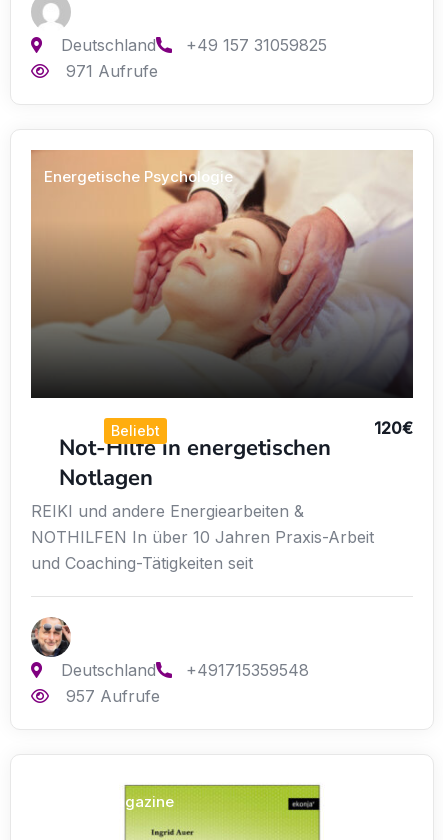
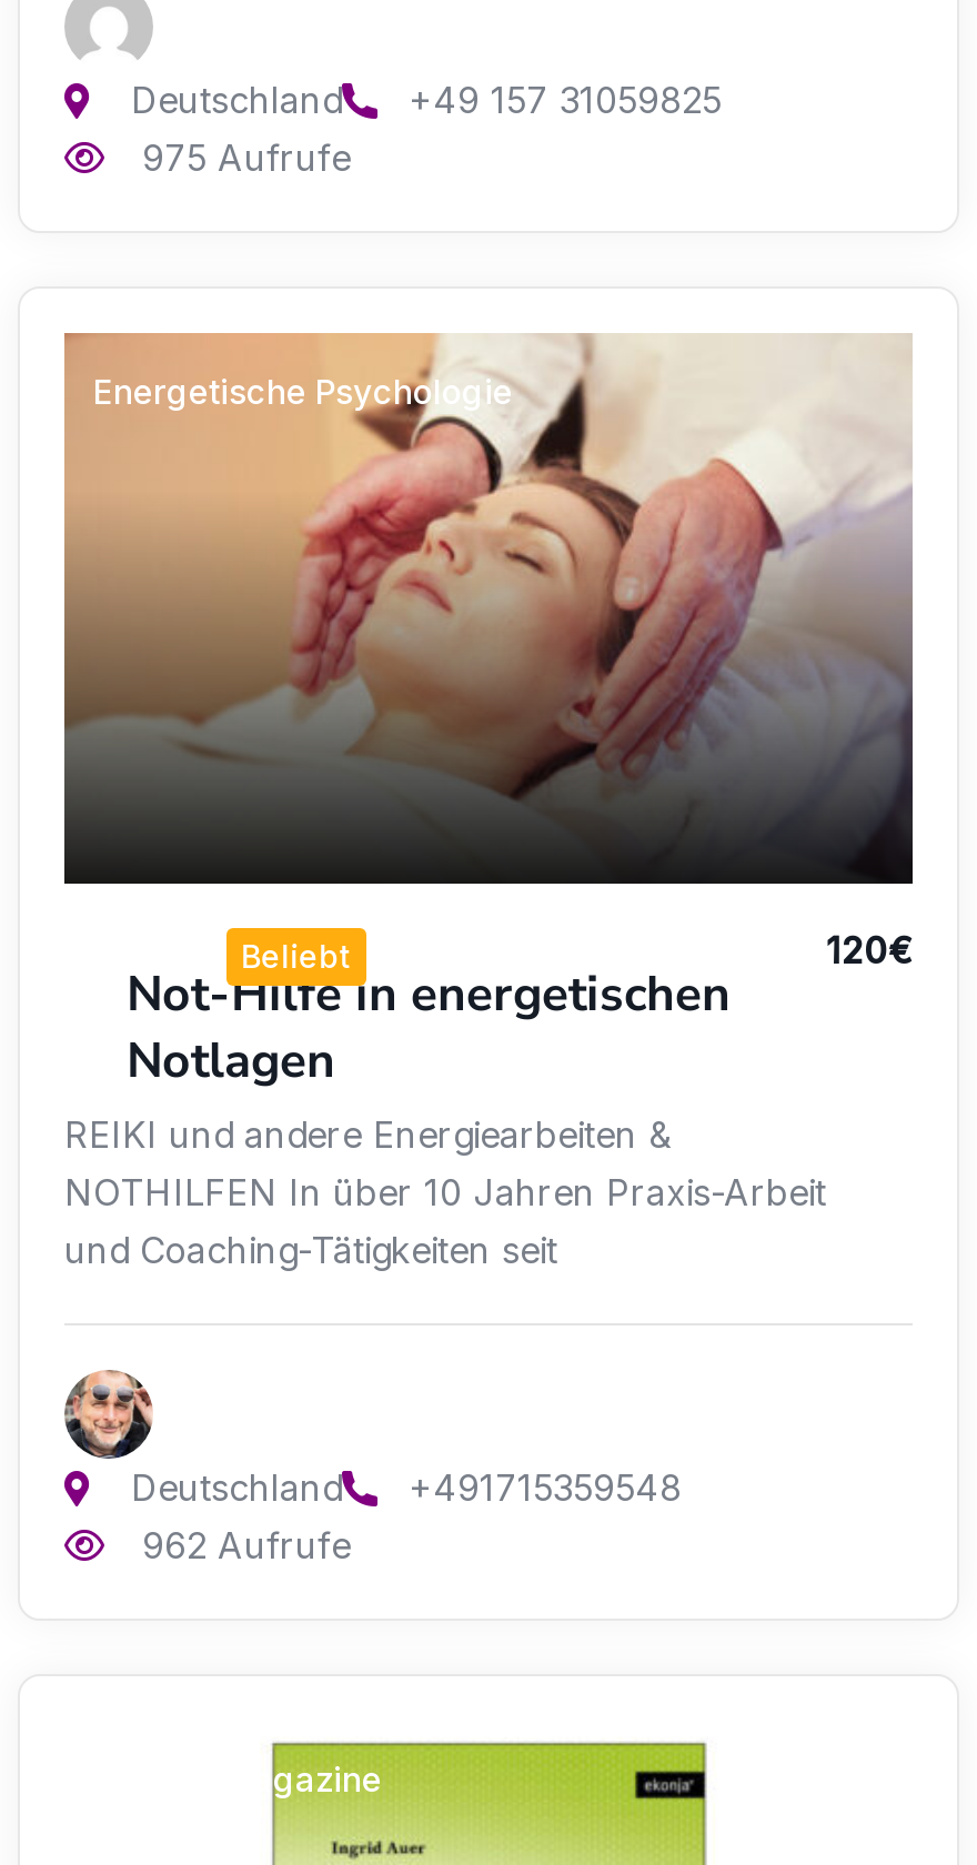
[61,61,158,81] 971 Aufrufe -> [131,136,351,181] 975 Aufrufe
[61,686,160,706] 957 Aufrufe -> [131,1524,351,1568] 962 Aufrufe

